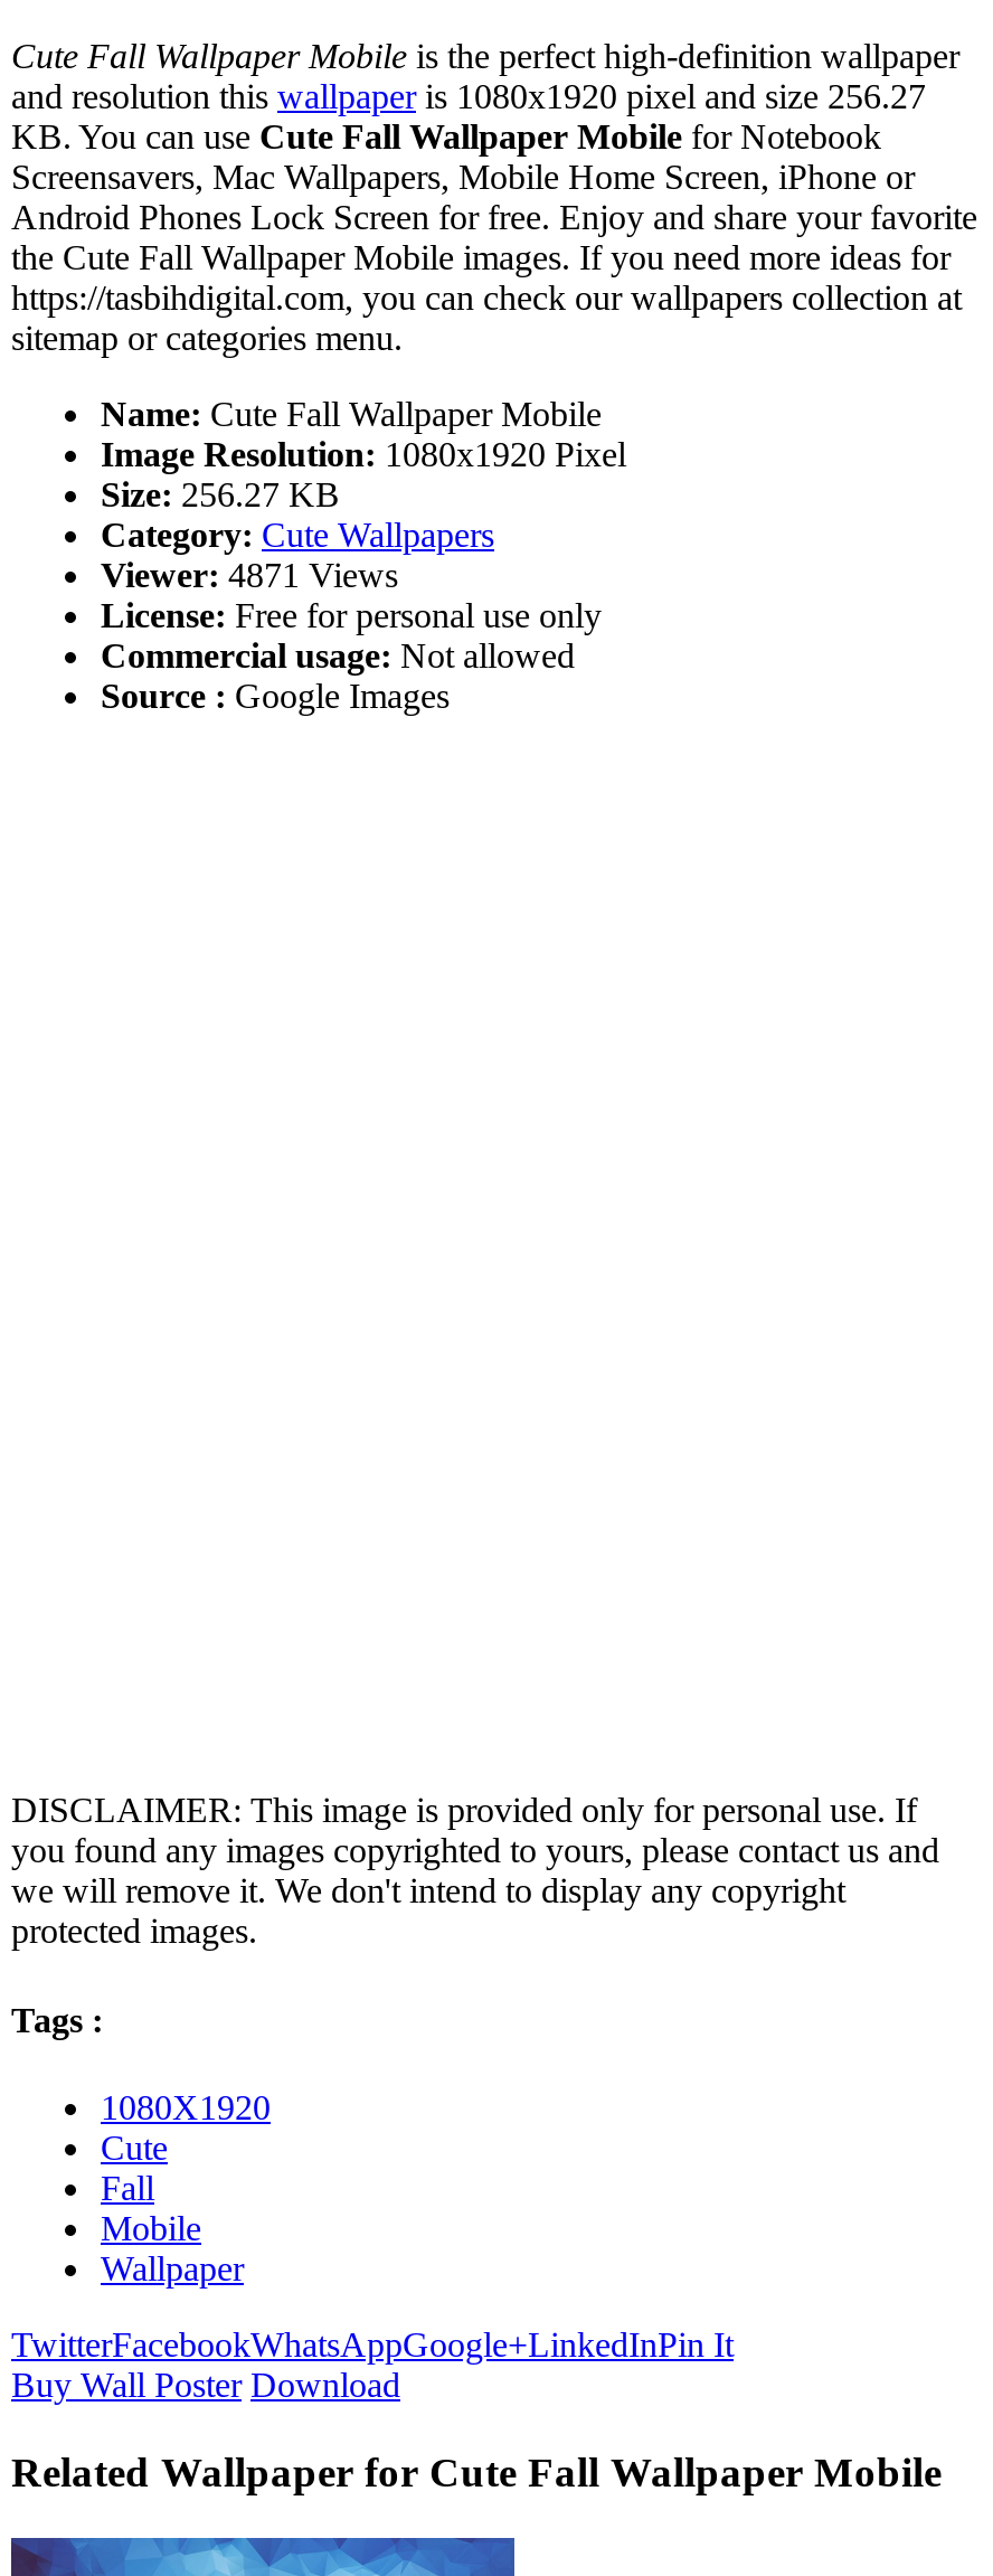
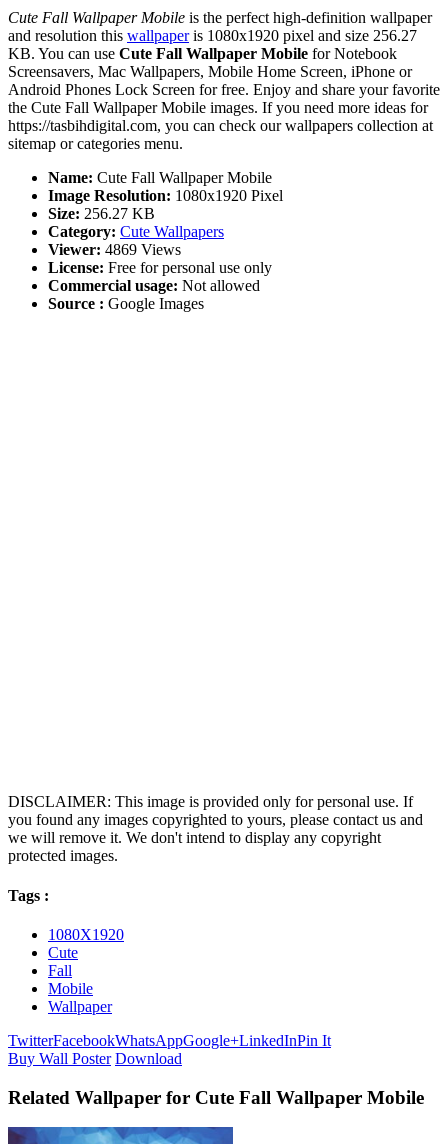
[101,557,398,595] Viewer: 4871 Views -> [48,241,181,258] Viewer: 4869 Views

